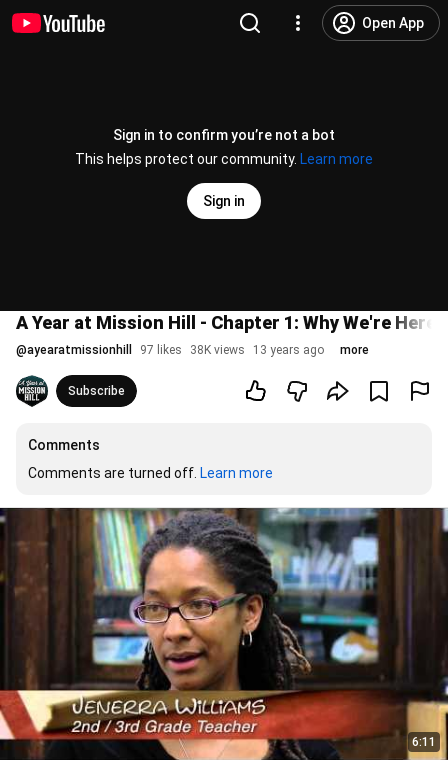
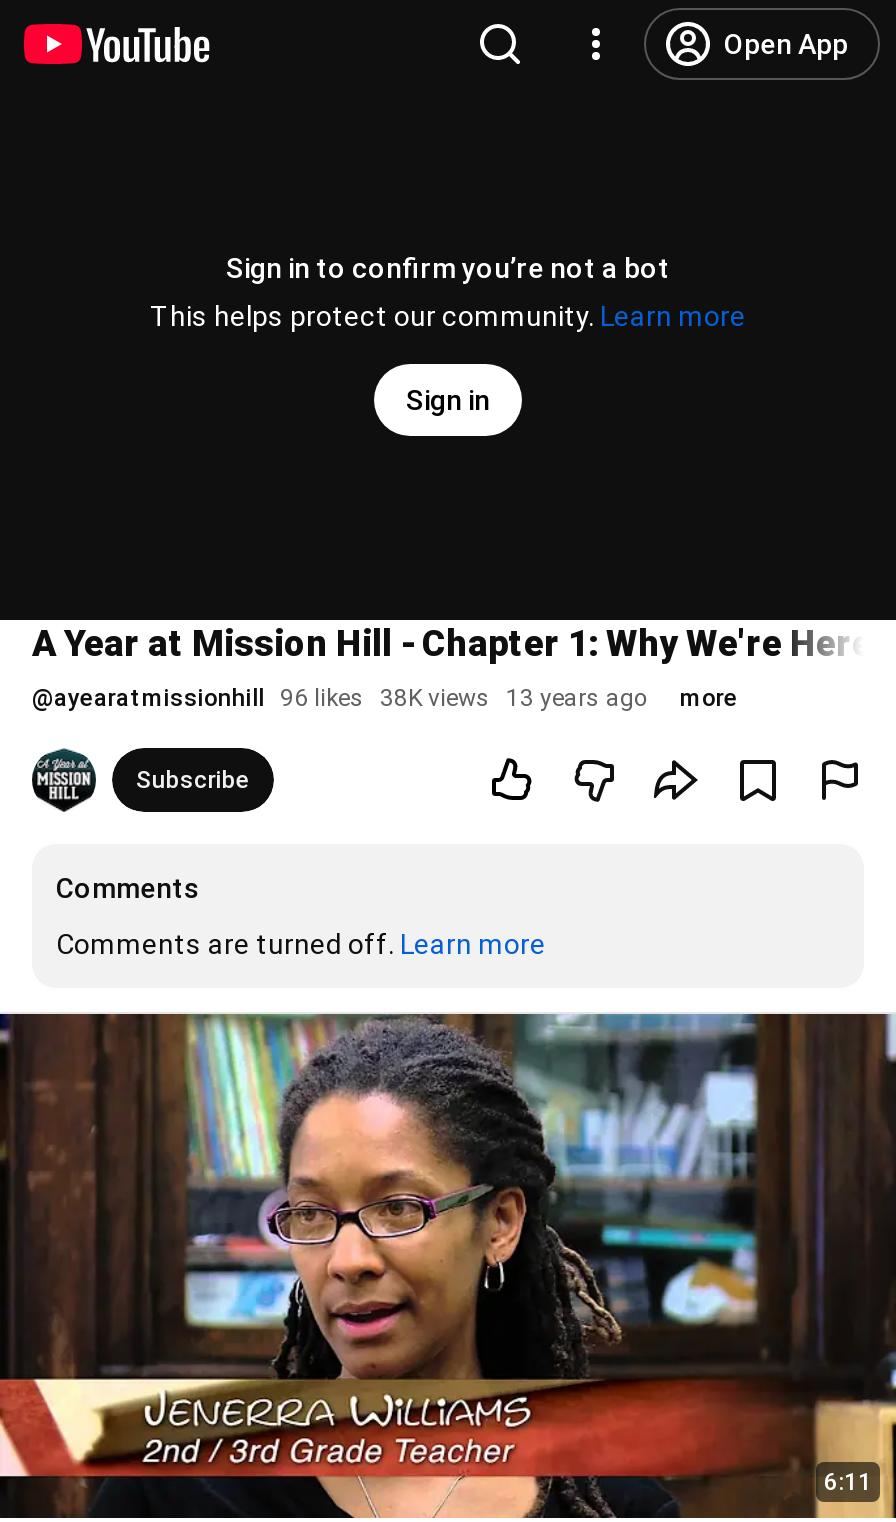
[16,343,324,357] @ayearatmissionhill 97 likes 38K views 13 years ago -> [32,684,648,712] @ayearatmissionhill 96 likes 38K views 13 years ago

